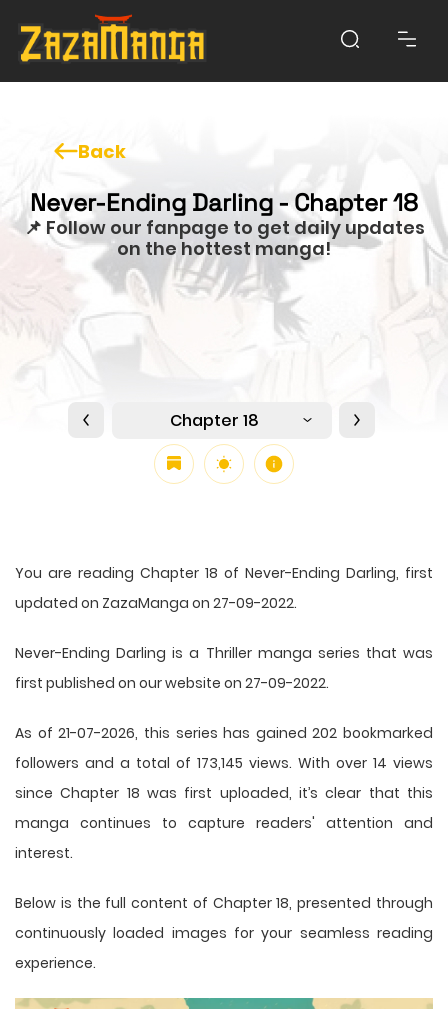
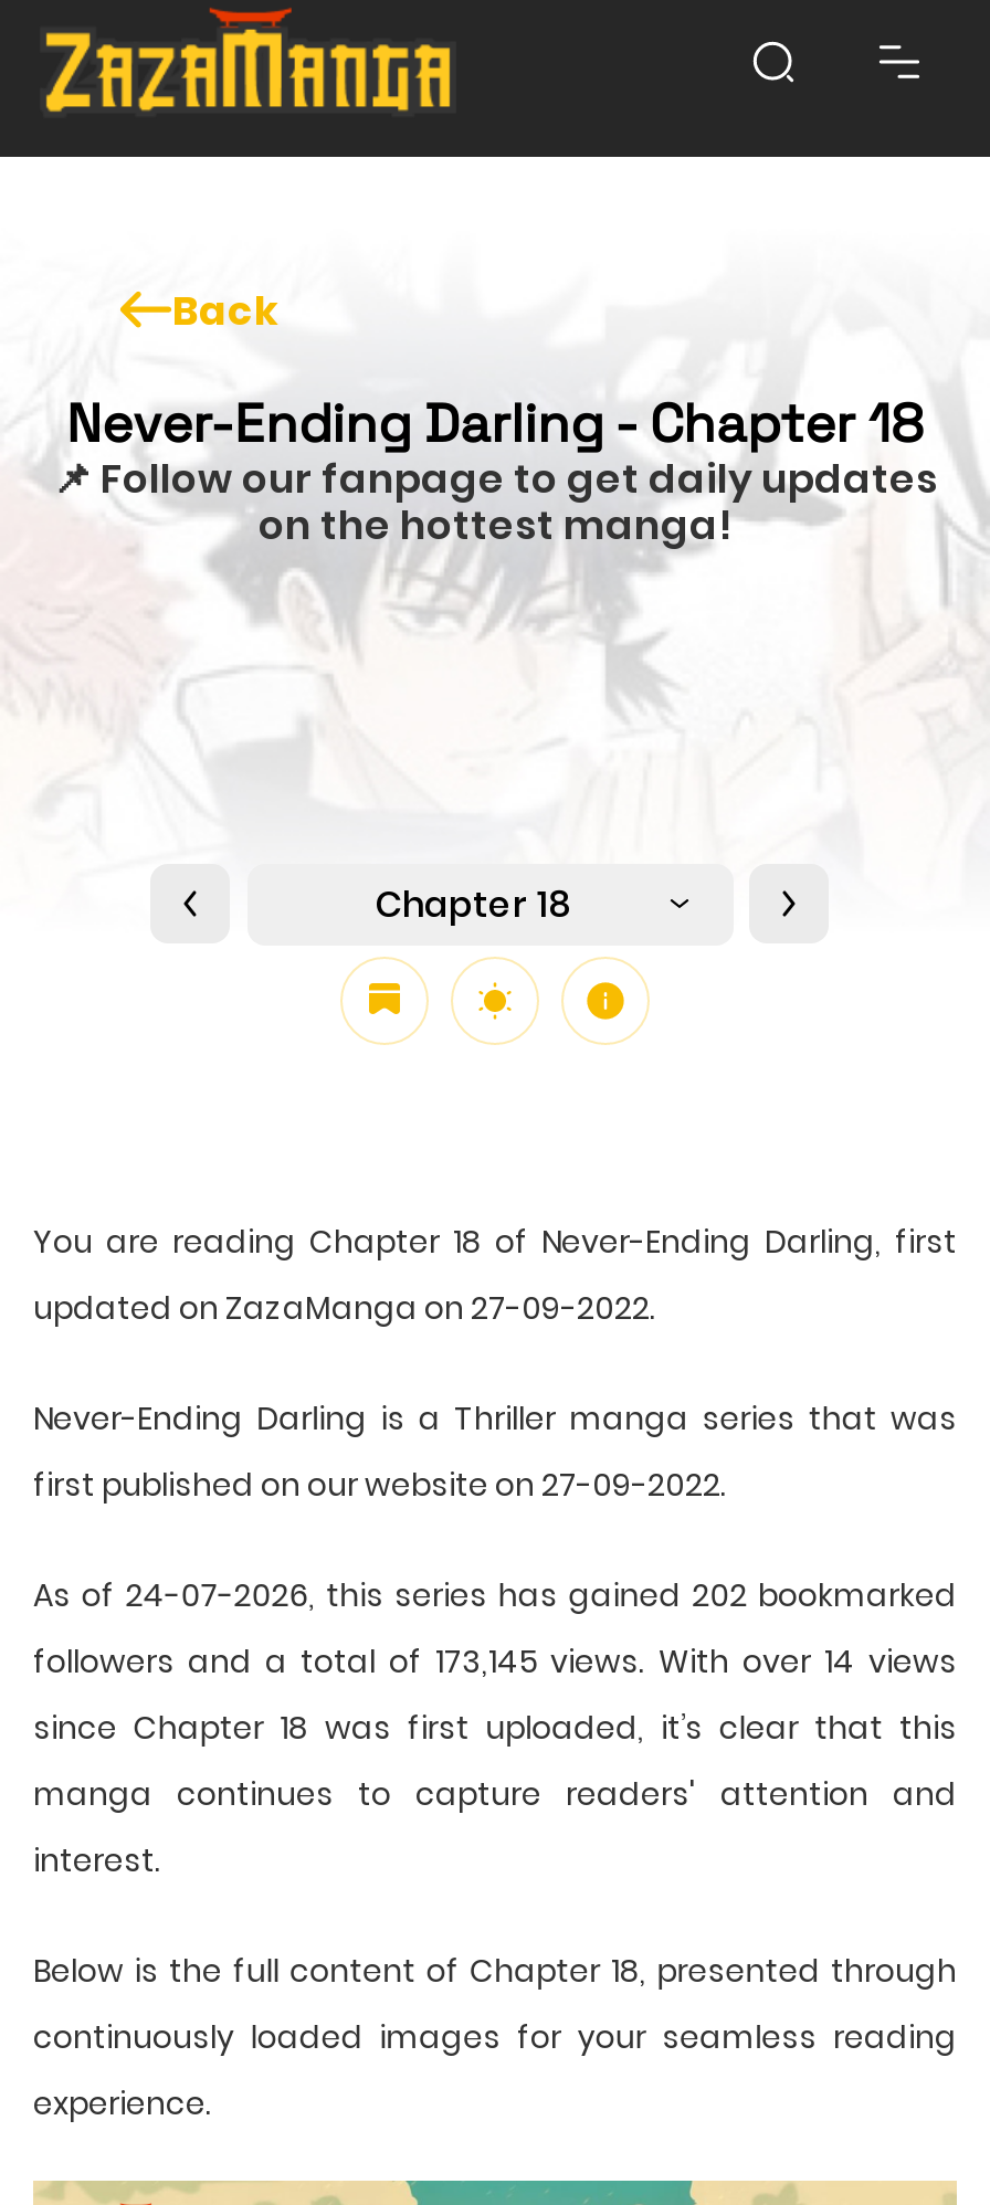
[15,723,433,743] As of 21-07-2026, this series has gained 202 bookmarked -> [33,1573,957,1617] As of 24-07-2026, this series has gained 202 bookmarked

